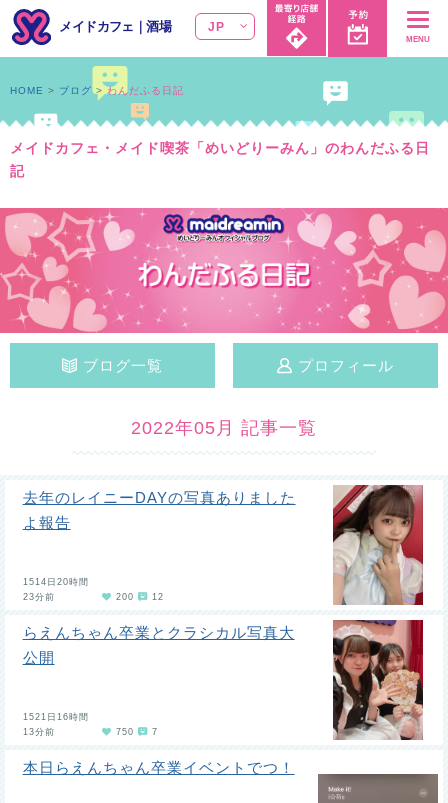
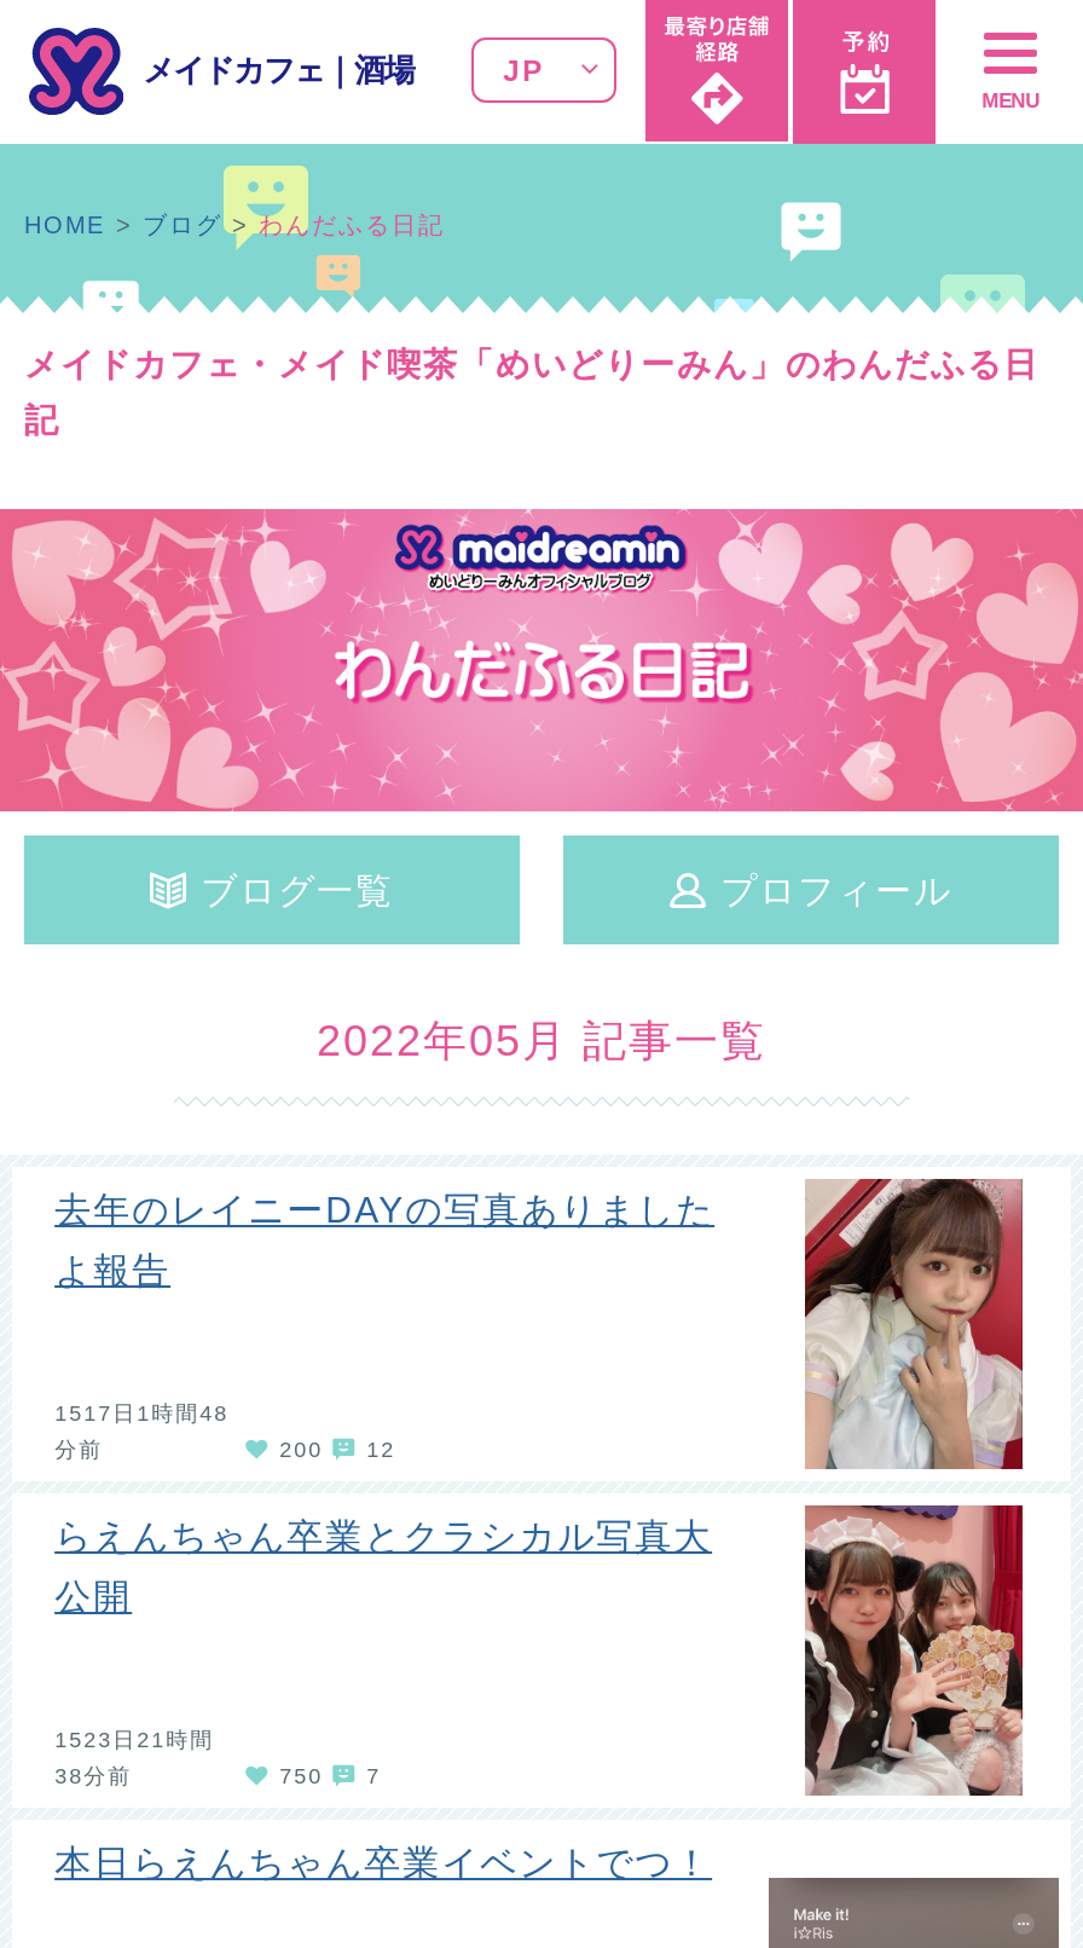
[23,577,89,587] 1514日20時間 -> [55,1402,229,1426] 1517日1時間48
[23,592,55,602] 23分前 -> [55,1438,103,1463] 分前
[23,712,89,722] 1521日16時間 -> [55,1729,214,1753] 1523日21時間
[23,727,55,737] 13分前 -> [55,1765,132,1789] 38分前

